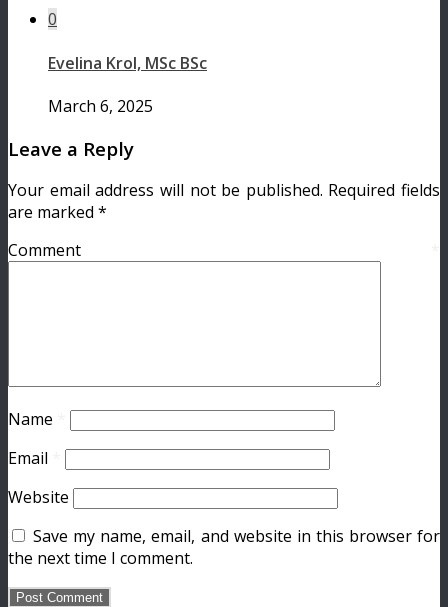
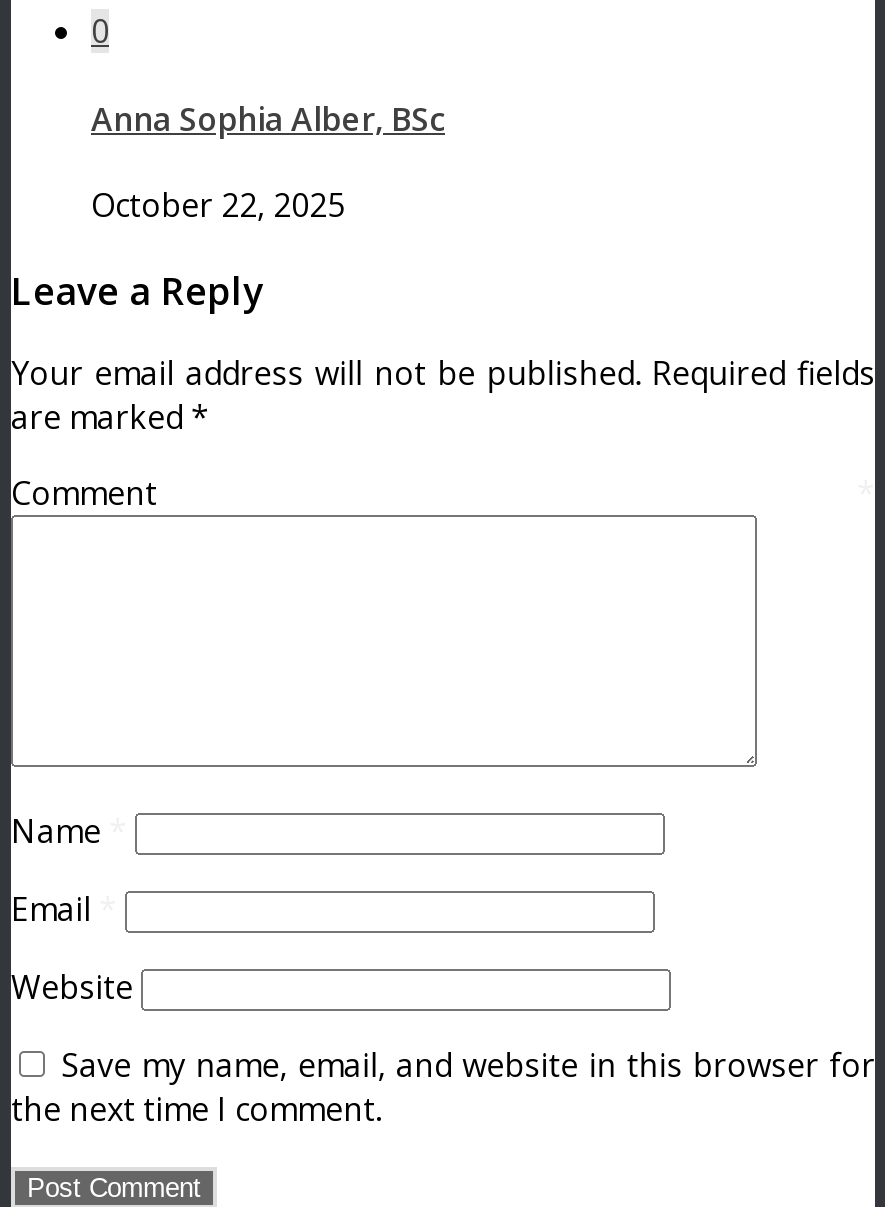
[48,52,207,74] Evelina Krol, MSc BSc -> [91,96,445,140] Anna Sophia Alber, BSc
[48,95,153,117] March 6, 2025 -> [91,183,345,227] October 22, 2025

